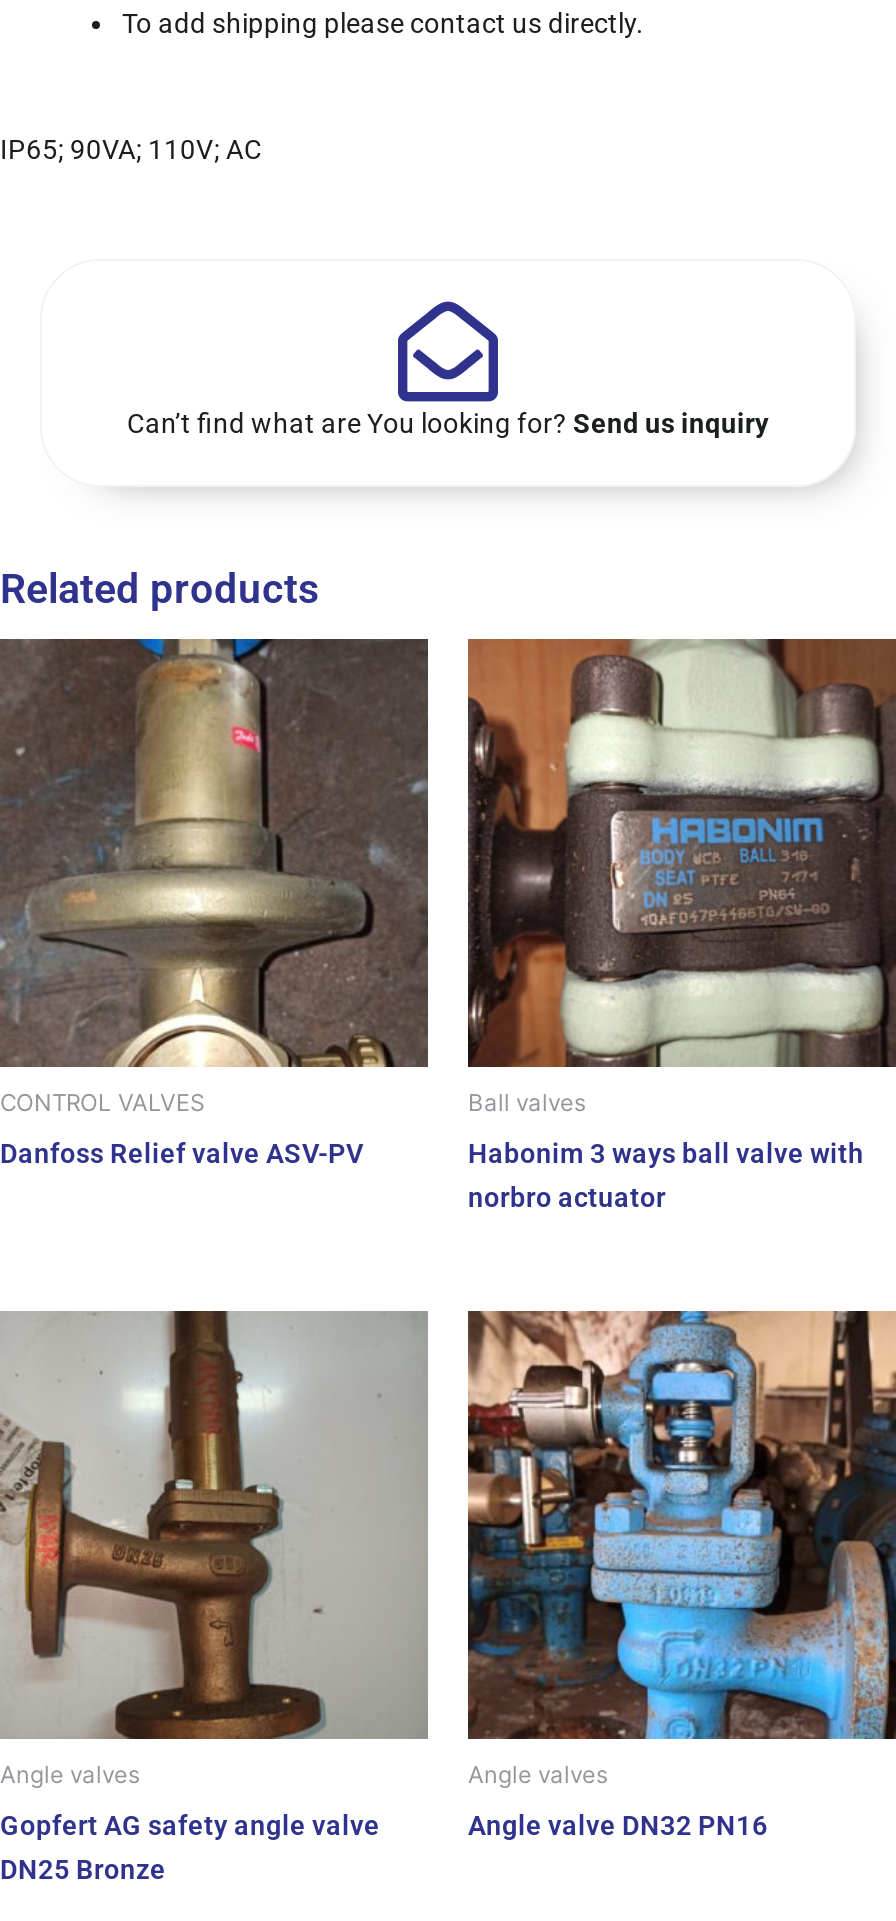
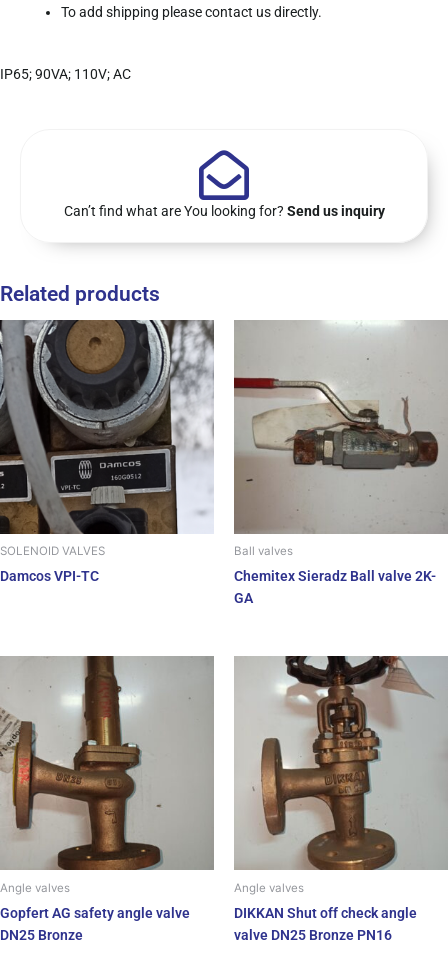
[0,636,430,1117] [image] | CONTROL VALVES -> [0,319,214,558] [image] | SOLENOID VALVES
[466,636,890,1212] [image] | Habonim 3 ways ball valve with | norbro actuator -> [233,319,445,606] [image] | Chemitex Sieradz Ball valve 2K- | GA
[0,1136,364,1168] Danfoss Relief valve ASV-PV -> [0,568,99,584] Damcos VPI-TC
[466,1310,890,1842] [image] | Angle valve DN32 PN16 -> [234,655,445,943] [image] | DIKKAN Shut off check angle | valve DN25 Bronze PN16

